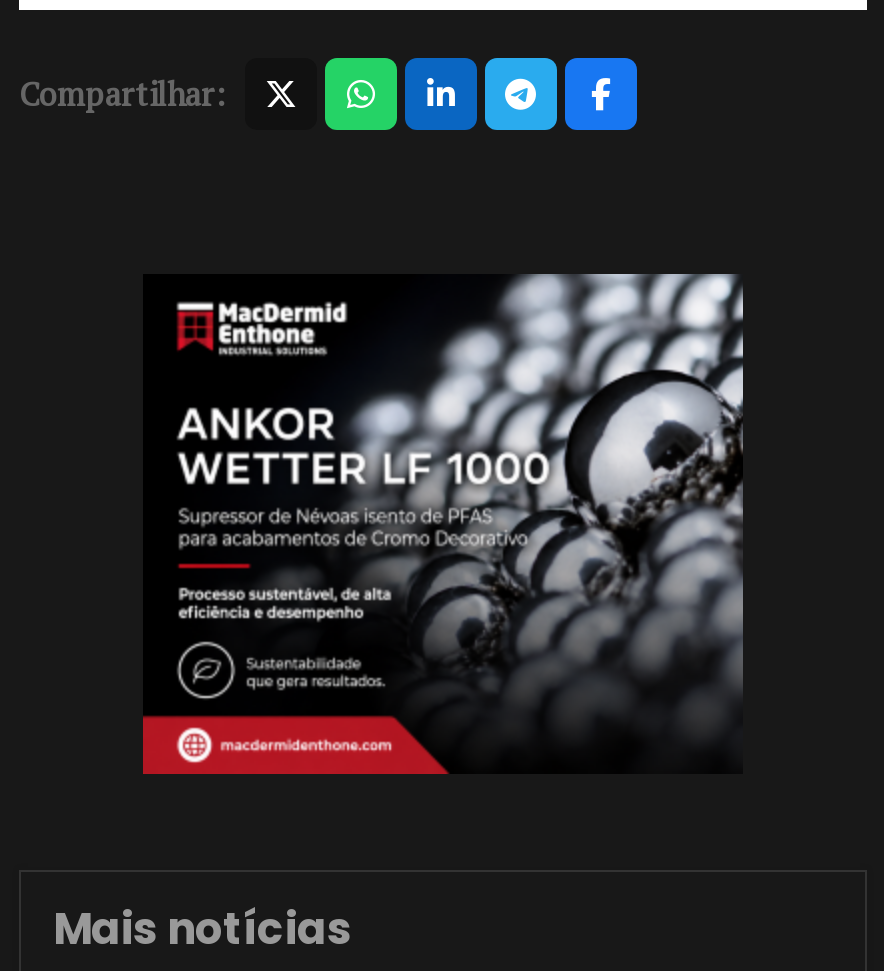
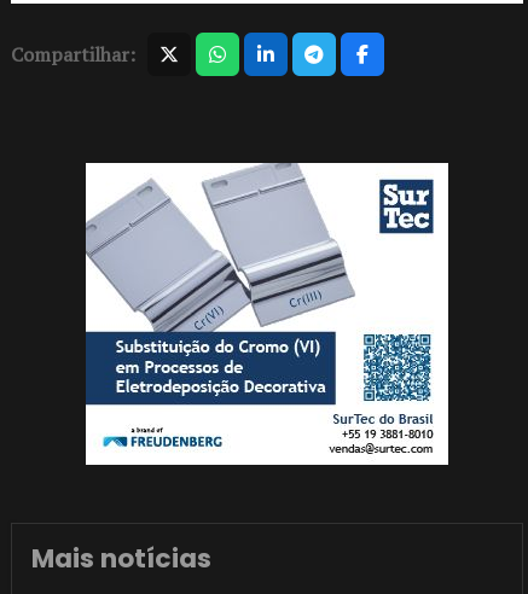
[141,272,743,776] [image] -> [85,162,449,466] [image]

